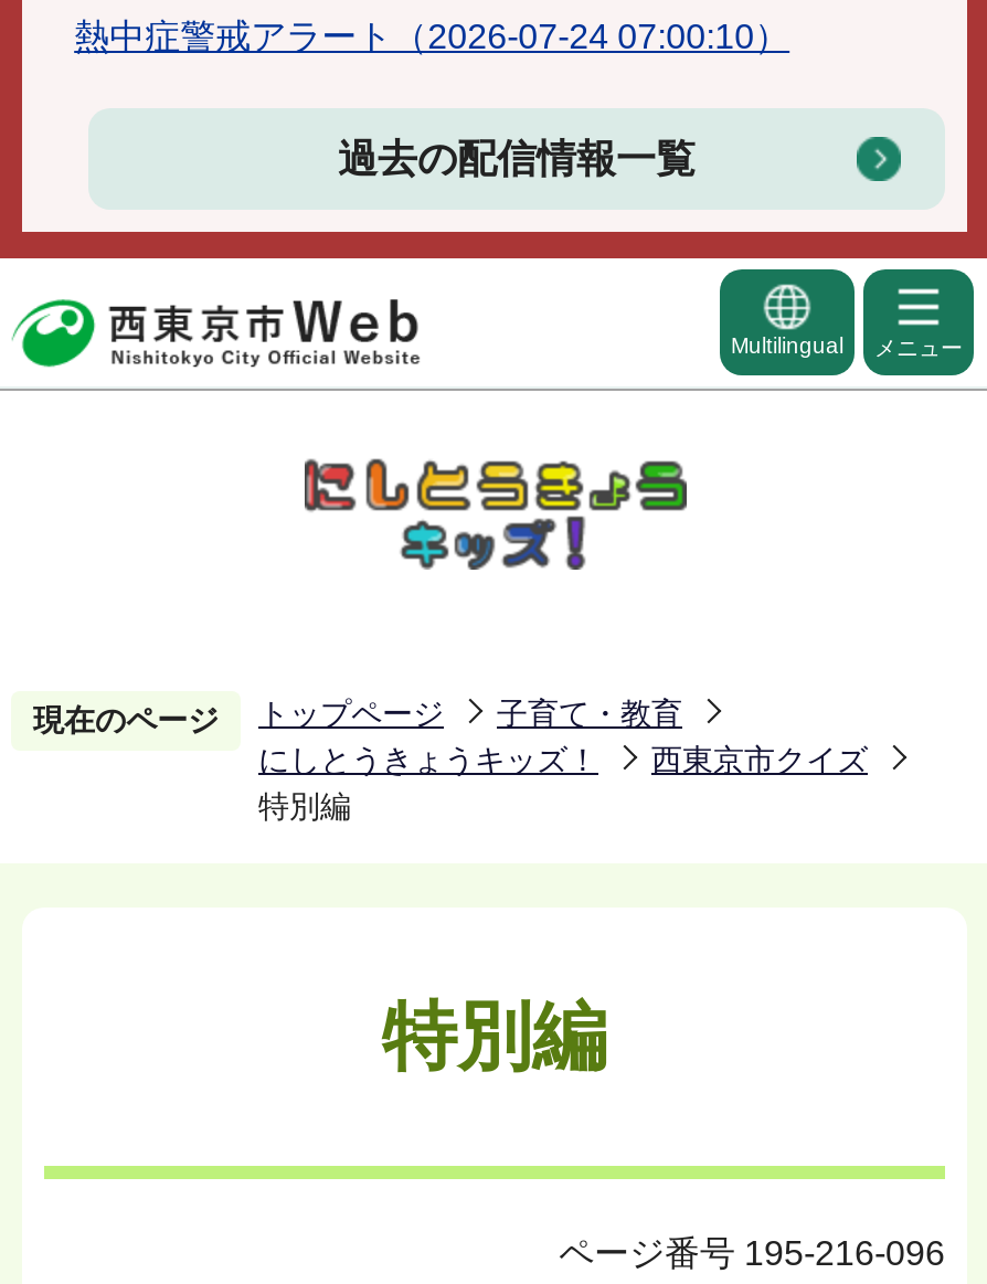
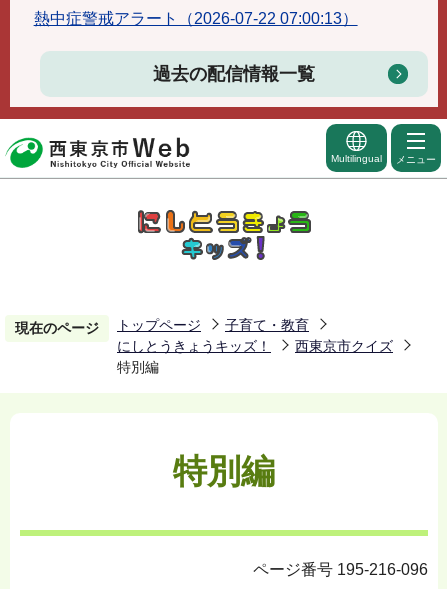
[74,18,790,55] 熱中症警戒アラート（2026-07-24 07:00:10） -> [34,10,358,27] 熱中症警戒アラート（2026-07-22 07:00:13）

